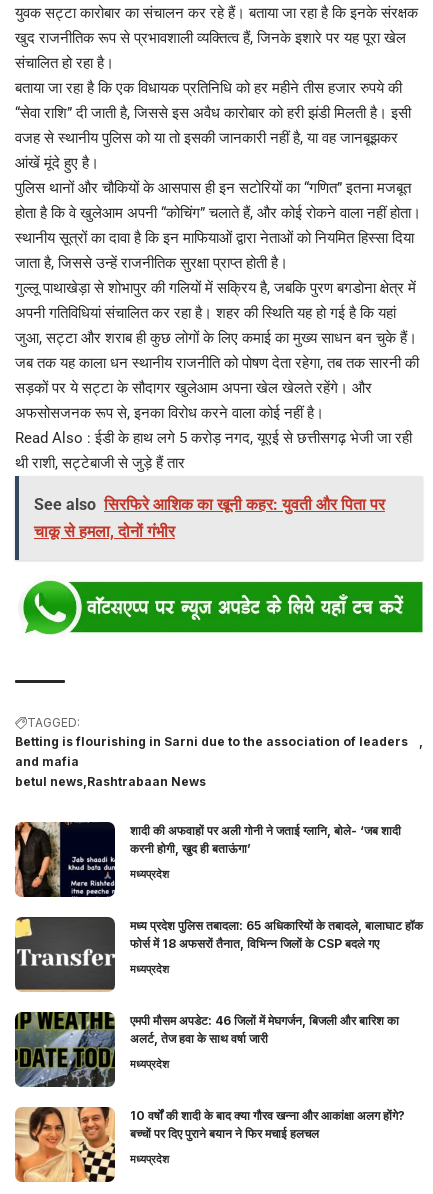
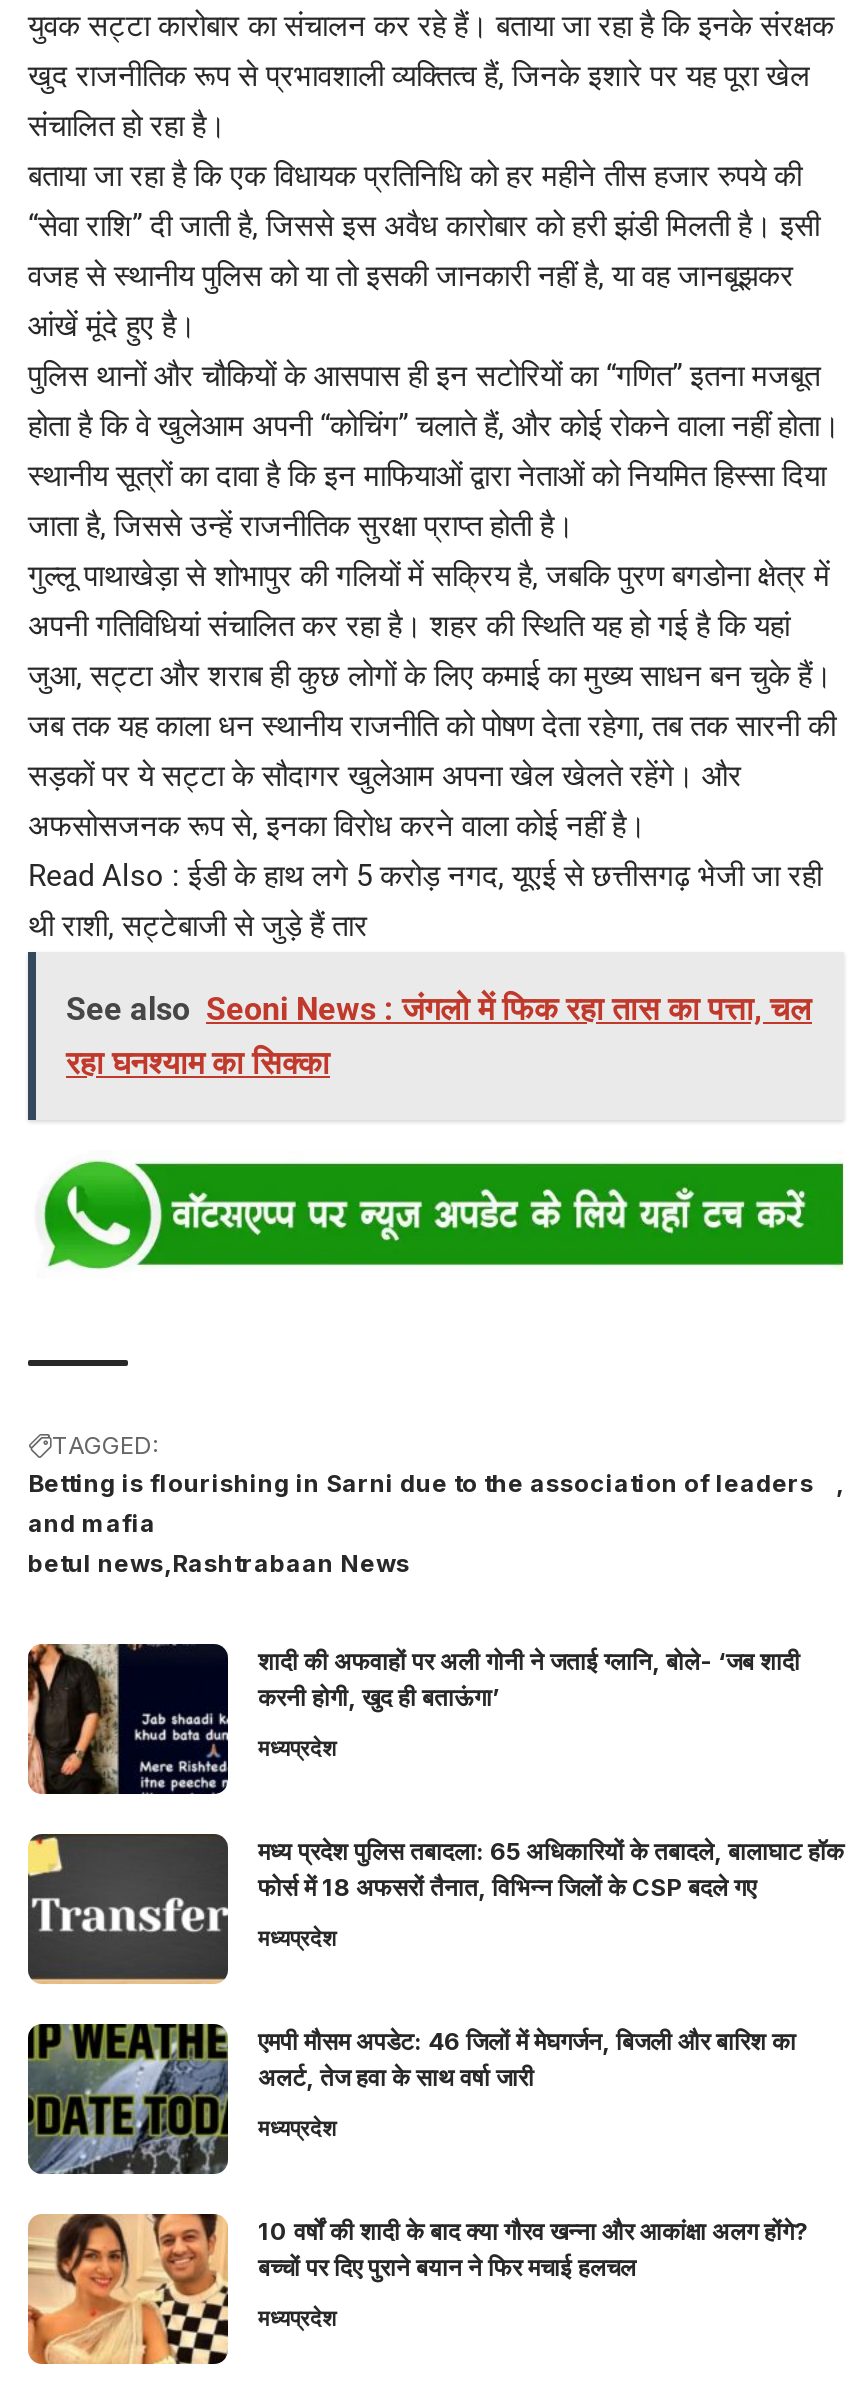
[34,495,385,541] See also सिरफिरे आशिक का खूनी कहर: युवती और पिता पर | चाकू से हमला, दोनों गंभीर -> [66,990,812,1082] See also Seoni News : जंगलो में फिक रहा तास का पत्ता, चल | रहा घनश्याम का सिक्का

